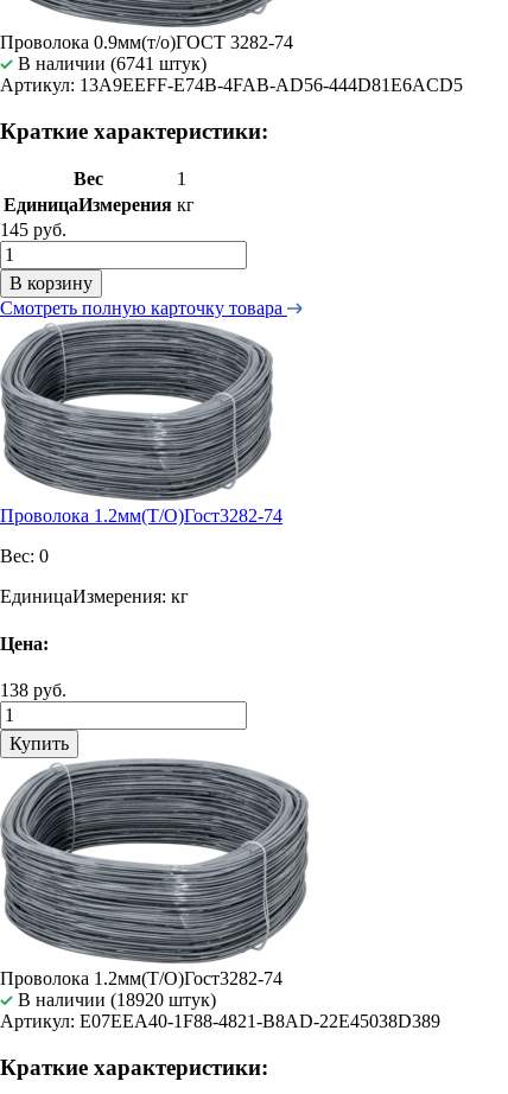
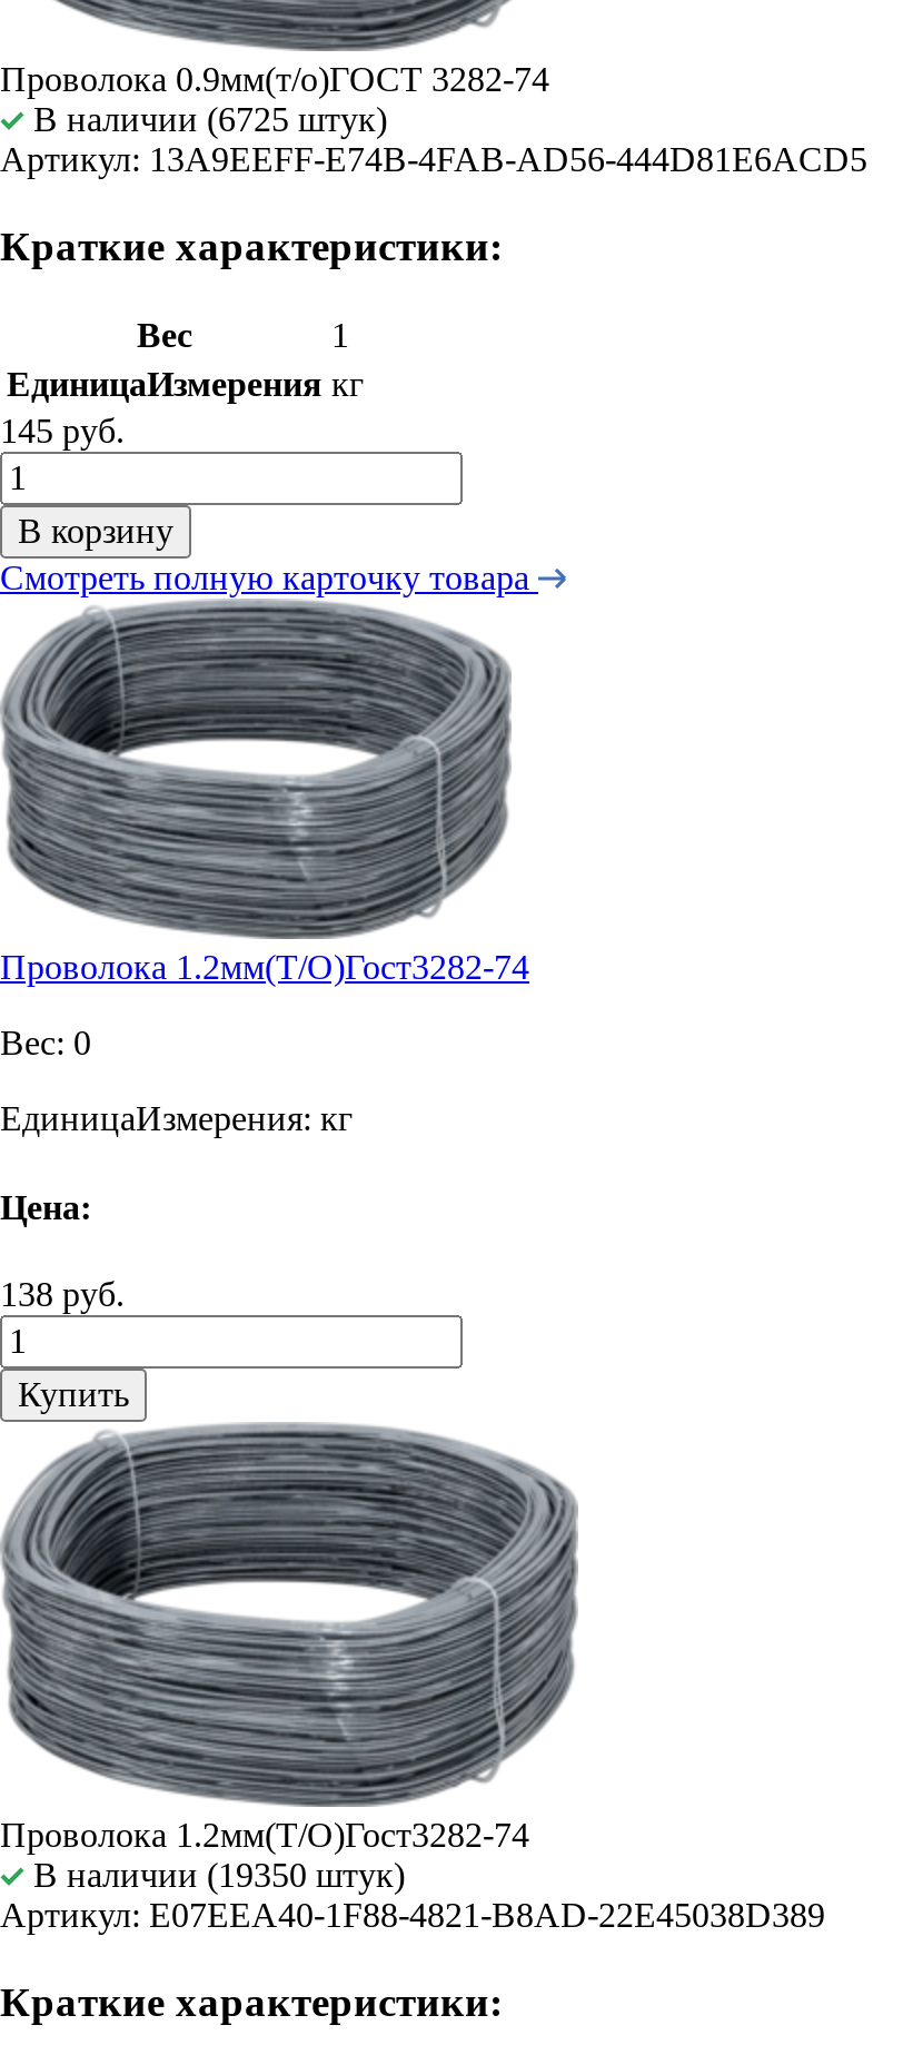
[13,53,207,73] В наличии (6741 штук) -> [24,100,387,138] В наличии (6725 штук)
[13,989,216,1010] В наличии (18920 штук) -> [24,1856,405,1893] В наличии (19350 штук)

